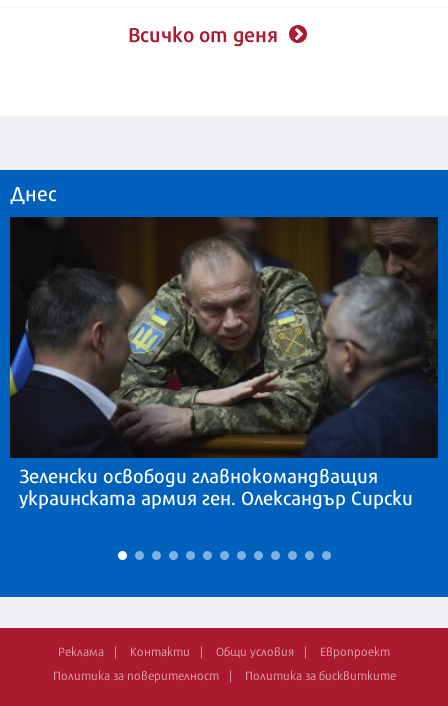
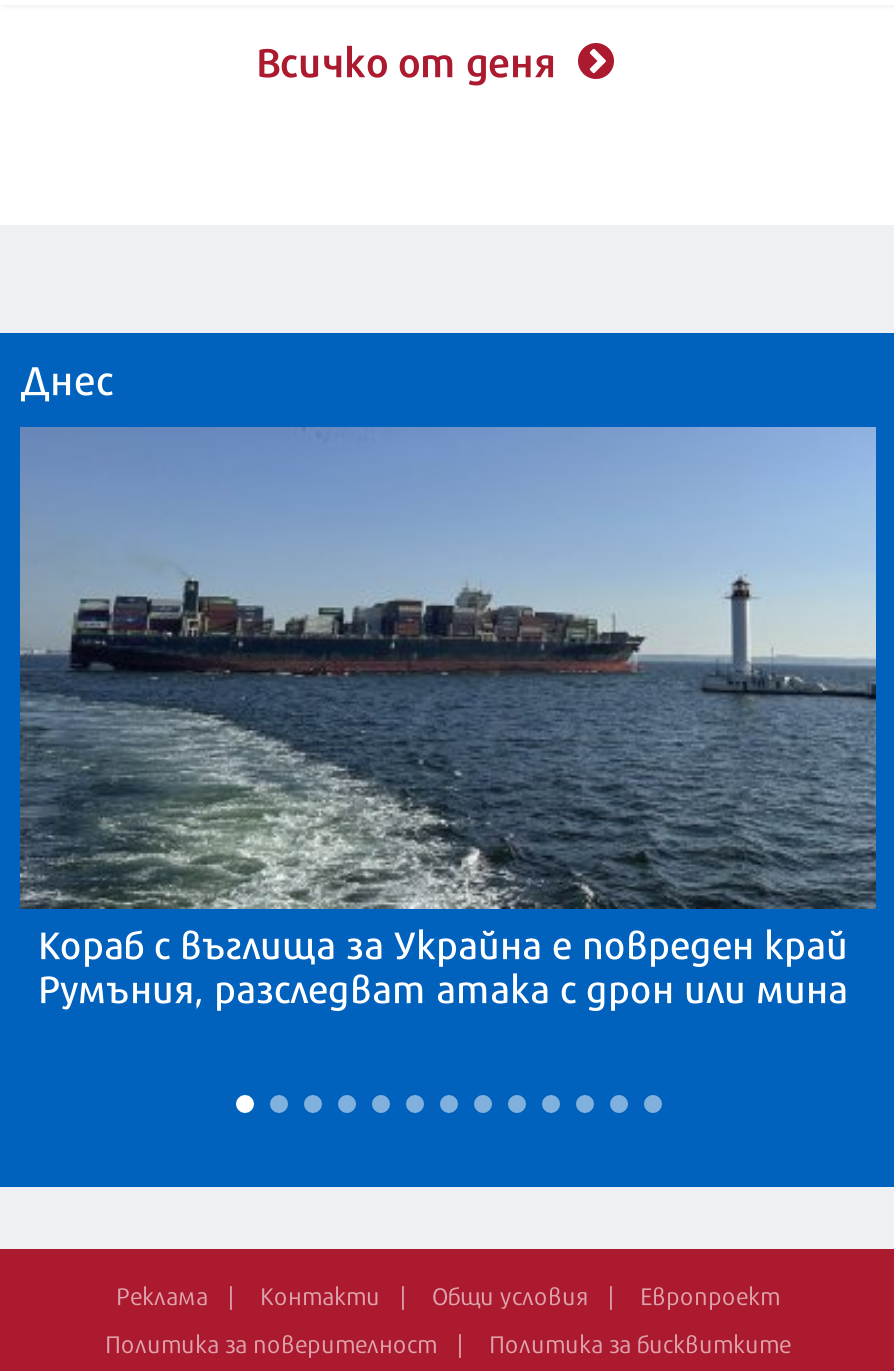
[9,216,439,511] [image] | Зеленски освободи главнокомандващия | украинската армия ген. Олександър Сирски -> [18,425,878,1015] [image] | Кораб с въглища за Украйна е повреден край | Румъния, разследват атака с дрон или мина

